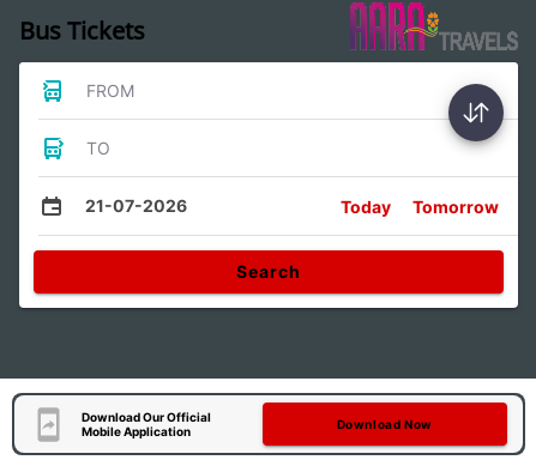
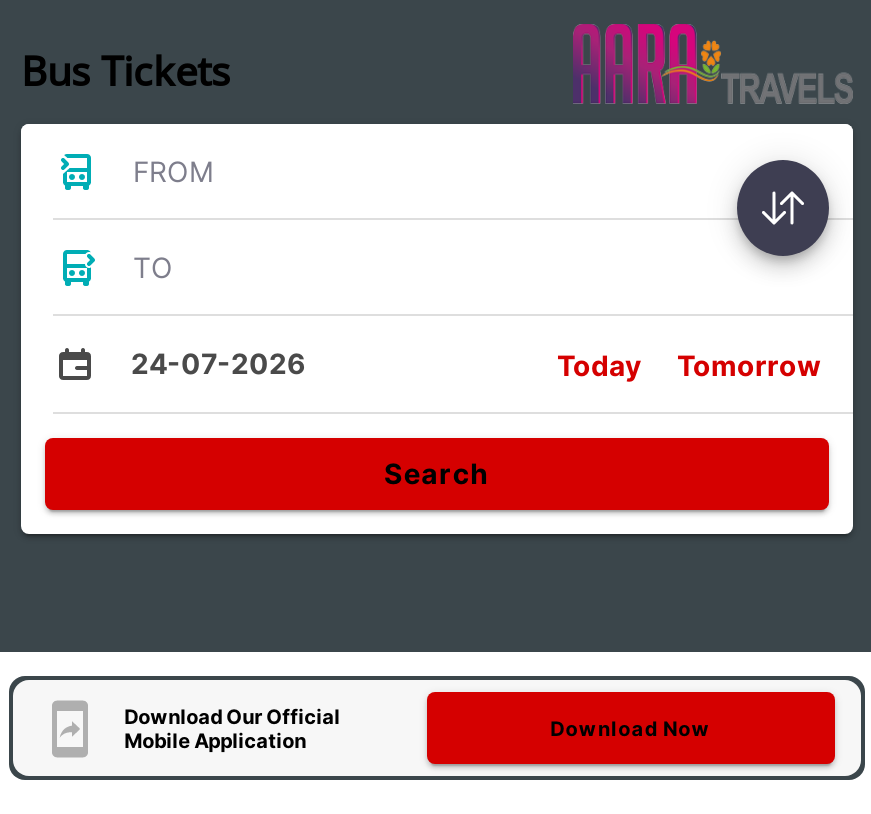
[85,195,187,216] 21-07-2026 -> [131,346,305,380] 24-07-2026

